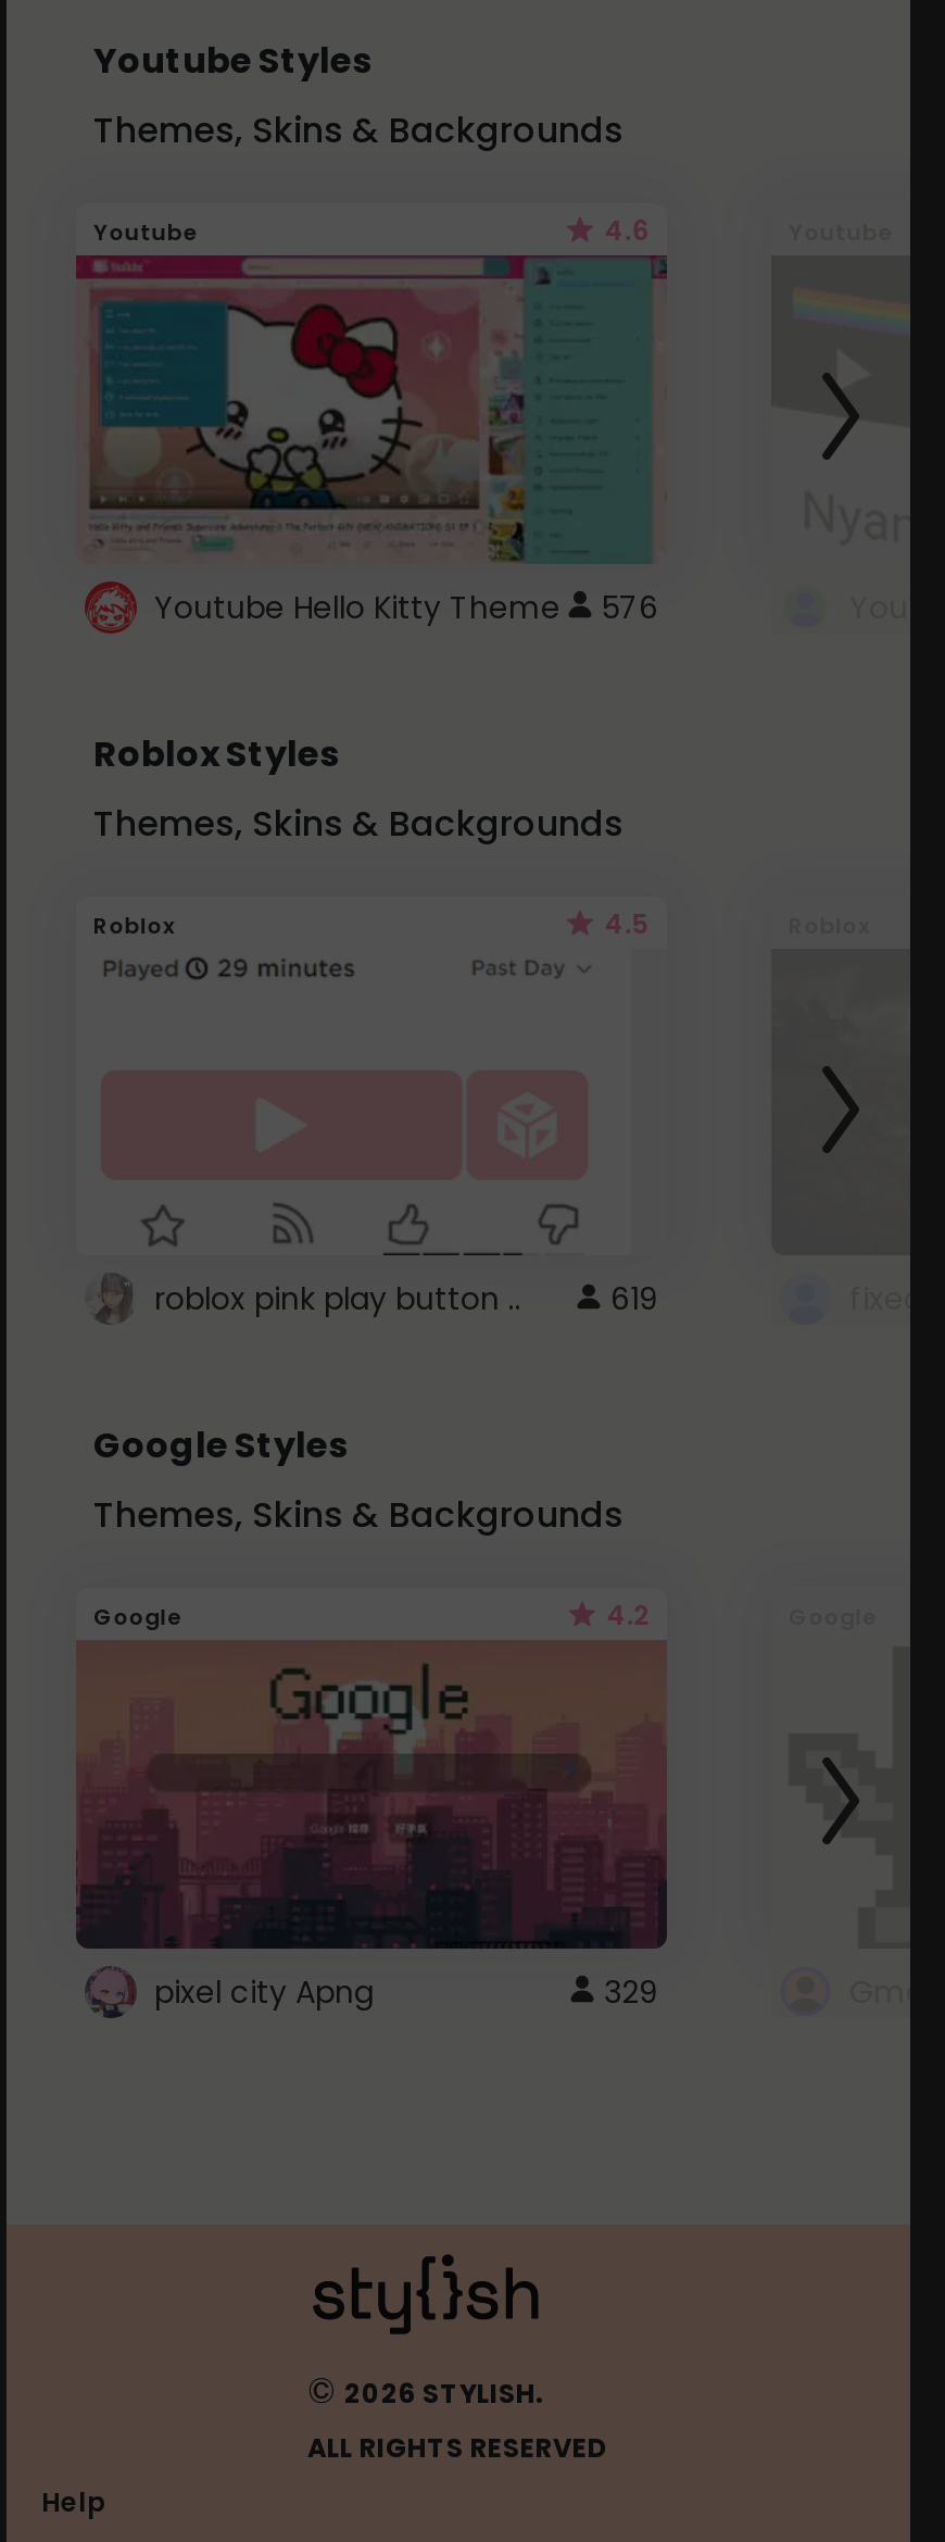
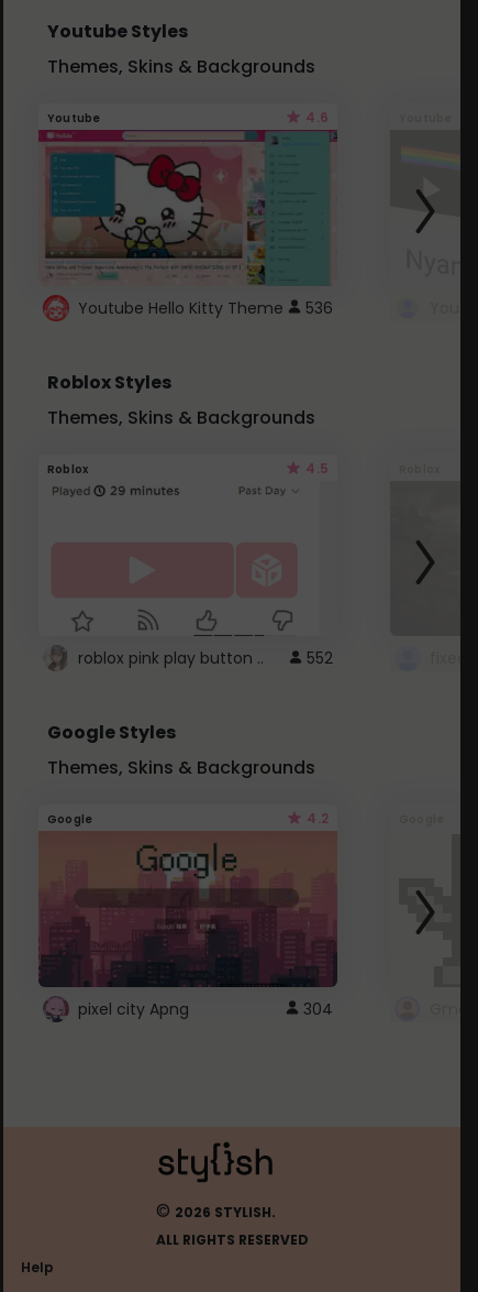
[154,585,658,628] Youtube Hello Kitty Theme 576 -> [78,297,333,319] Youtube Hello Kitty Theme 536
[610,1277,658,1321] 619 -> [307,647,333,669] 552
[604,1969,658,2013] 329 -> [303,998,333,1020] 304

